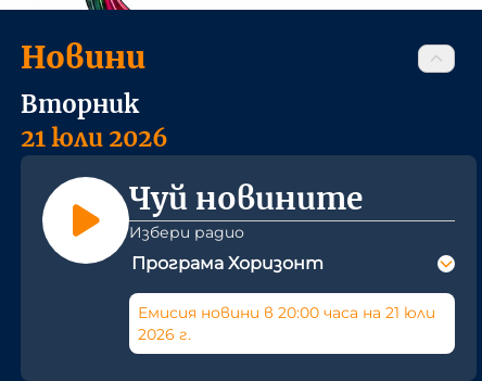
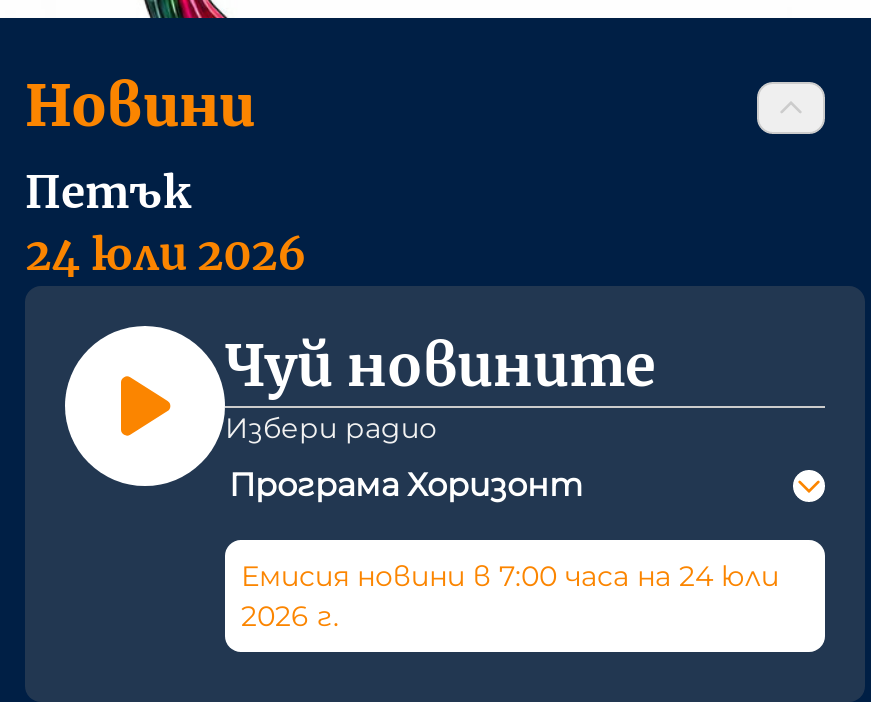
[21,89,168,153] Вторник | 21 юли 2026 -> [25,164,307,282] Петък | 24 юли 2026
[138,303,435,322] Емисия новини в 20:00 часа на 21 юли -> [241,558,779,594] Емисия новини в 7:00 часа на 24 юли

